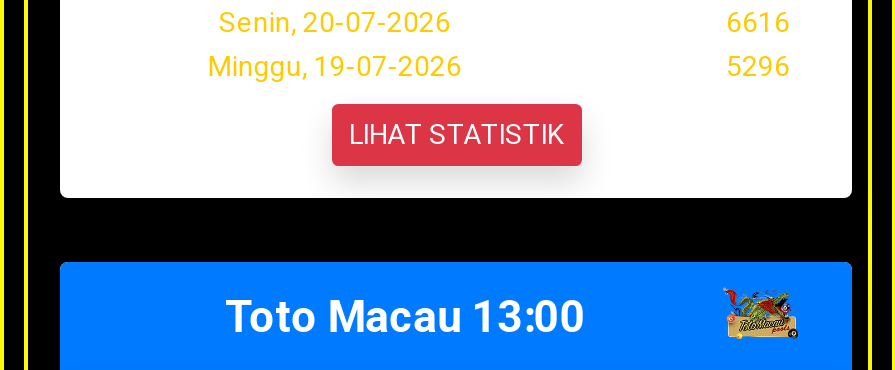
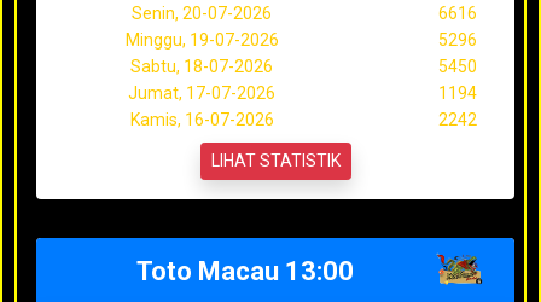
none -> [128,57,477,130] Sabtu, 18-07-2026 | 5450 | Jumat, 17-07-2026 | 1194 | Kamis, 16-07-2026 | 2242

